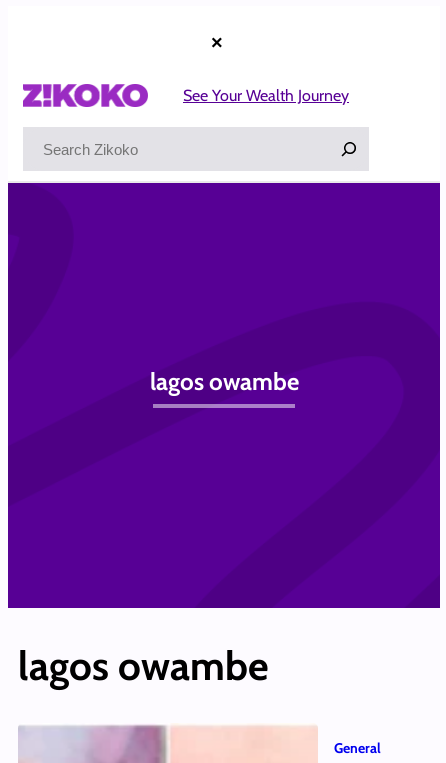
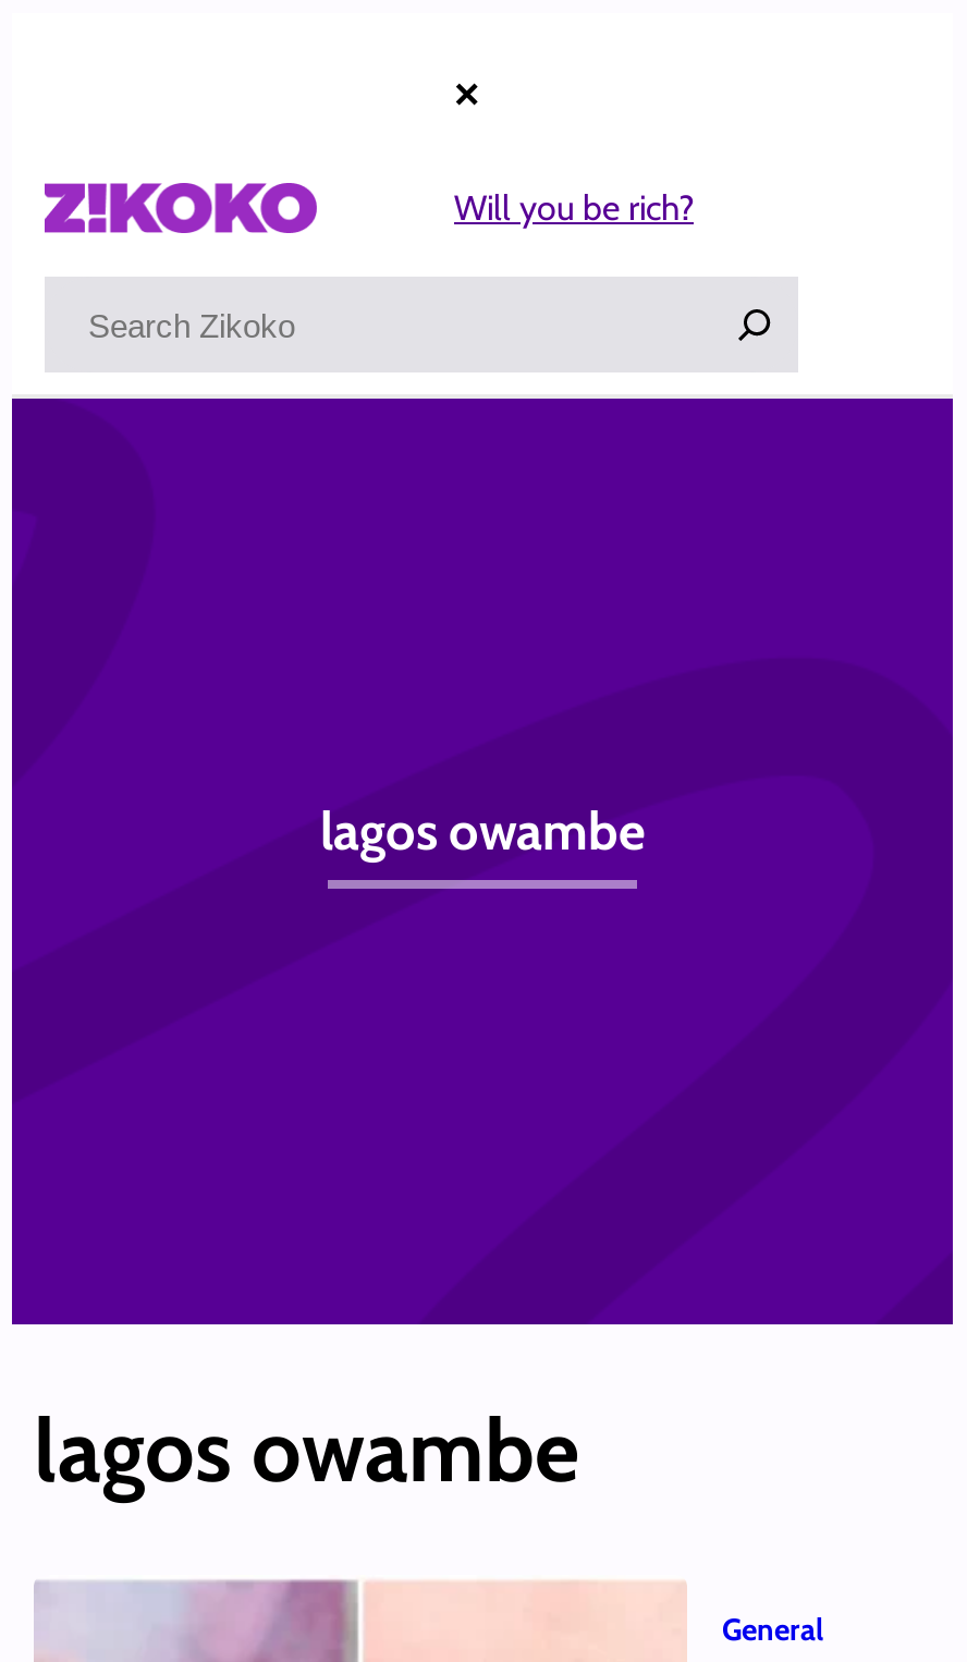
[183,86,349,105] See Your Wealth Journey -> [454,187,694,229] Will you be rich?

